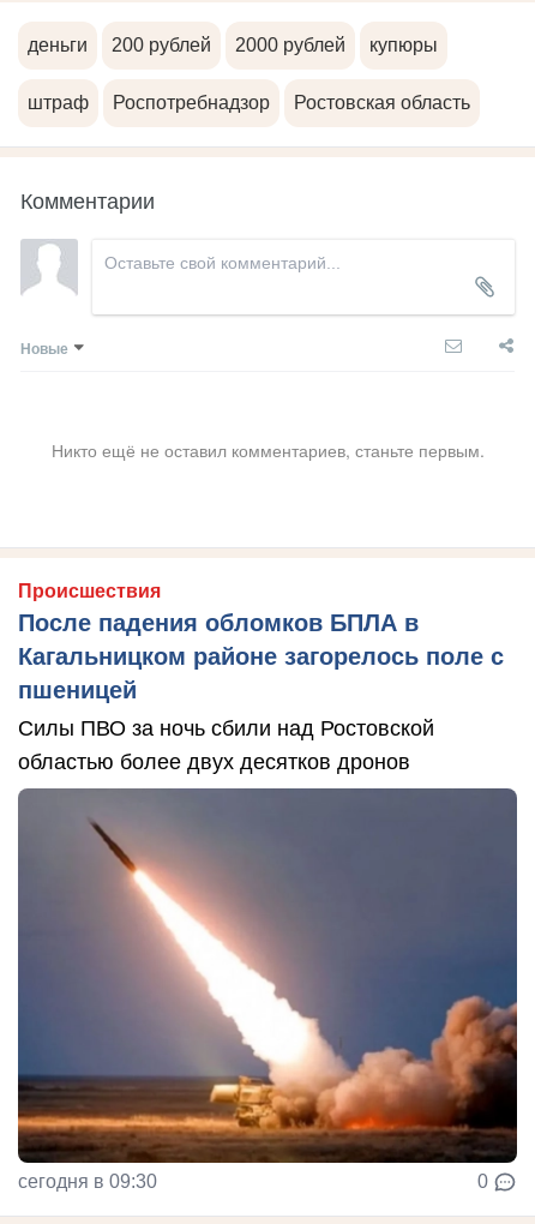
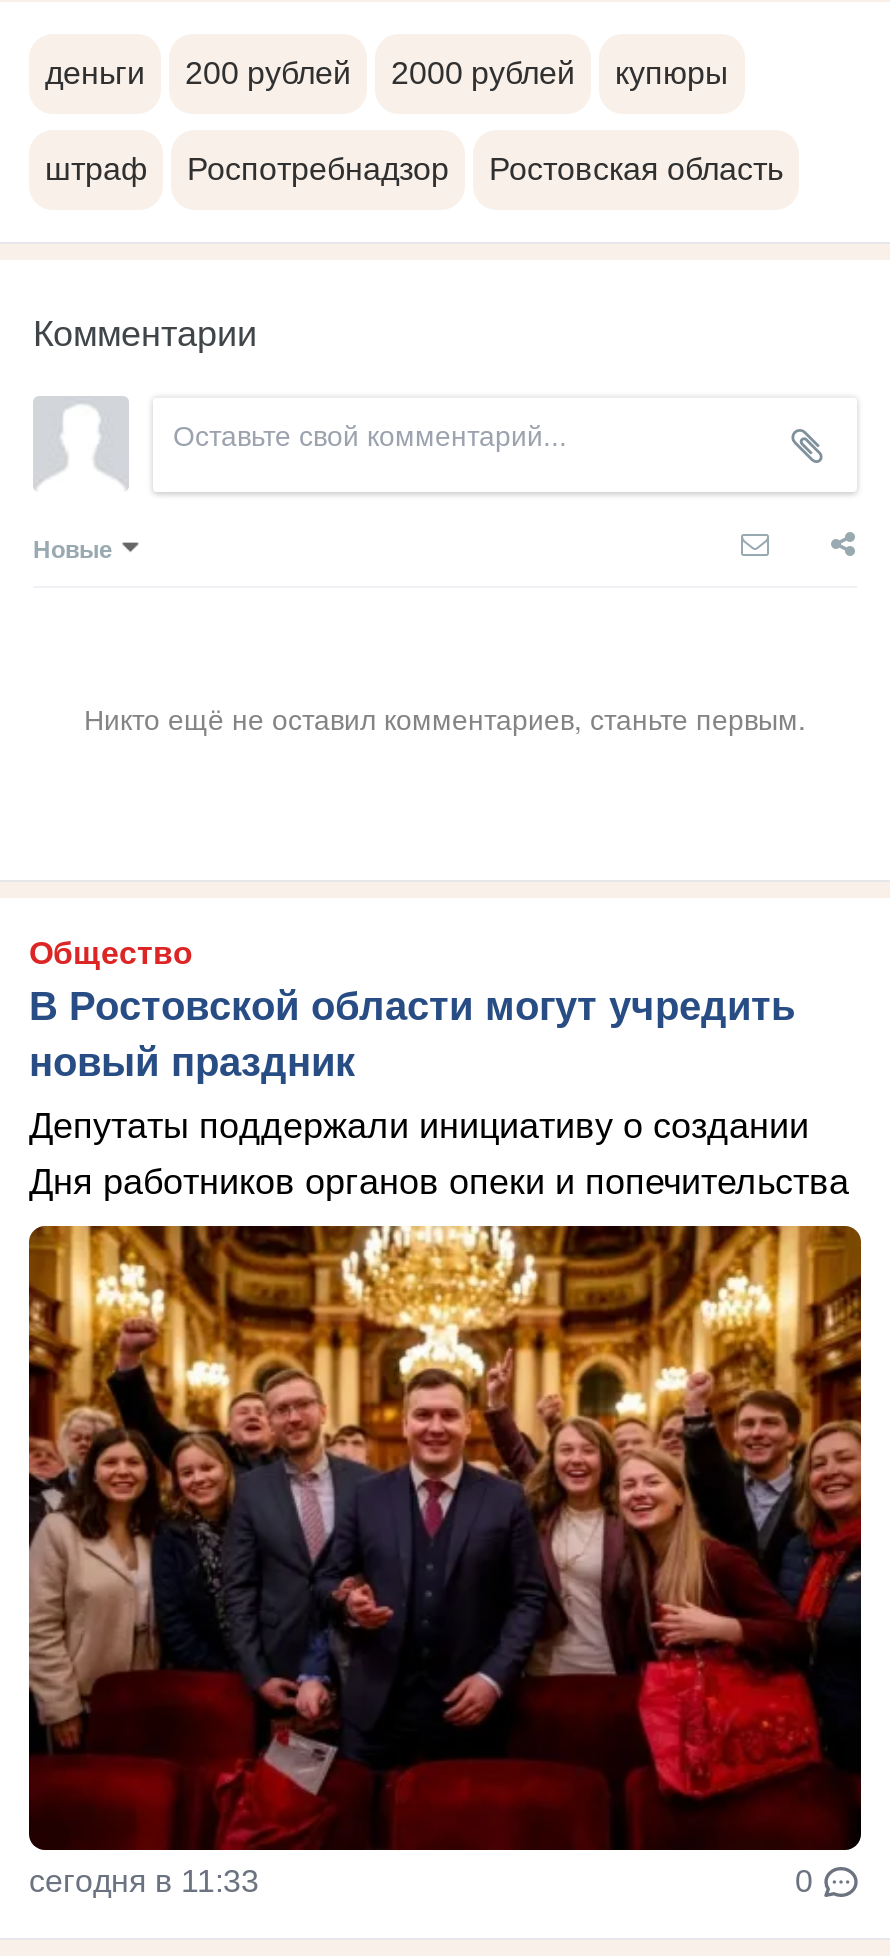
[18,581,504,704] Происшествия | После падения обломков БПЛА в | Кагальницком районе загорелось поле с | пшеницей -> [29,937,795,1085] Общество | В Ростовской области могут учредить | новый праздник
[18,717,434,774] Силы ПВО за ночь сбили над Ростовской | областью более двух десятков дронов -> [29,1107,849,1203] Депутаты поддержали инициативу о создании | Дня работников органов опеки и попечительства
[17,787,518,1192] [image] | сегодня в 09:30 -> [27,1224,863,1899] [image] | сегодня в 11:33

